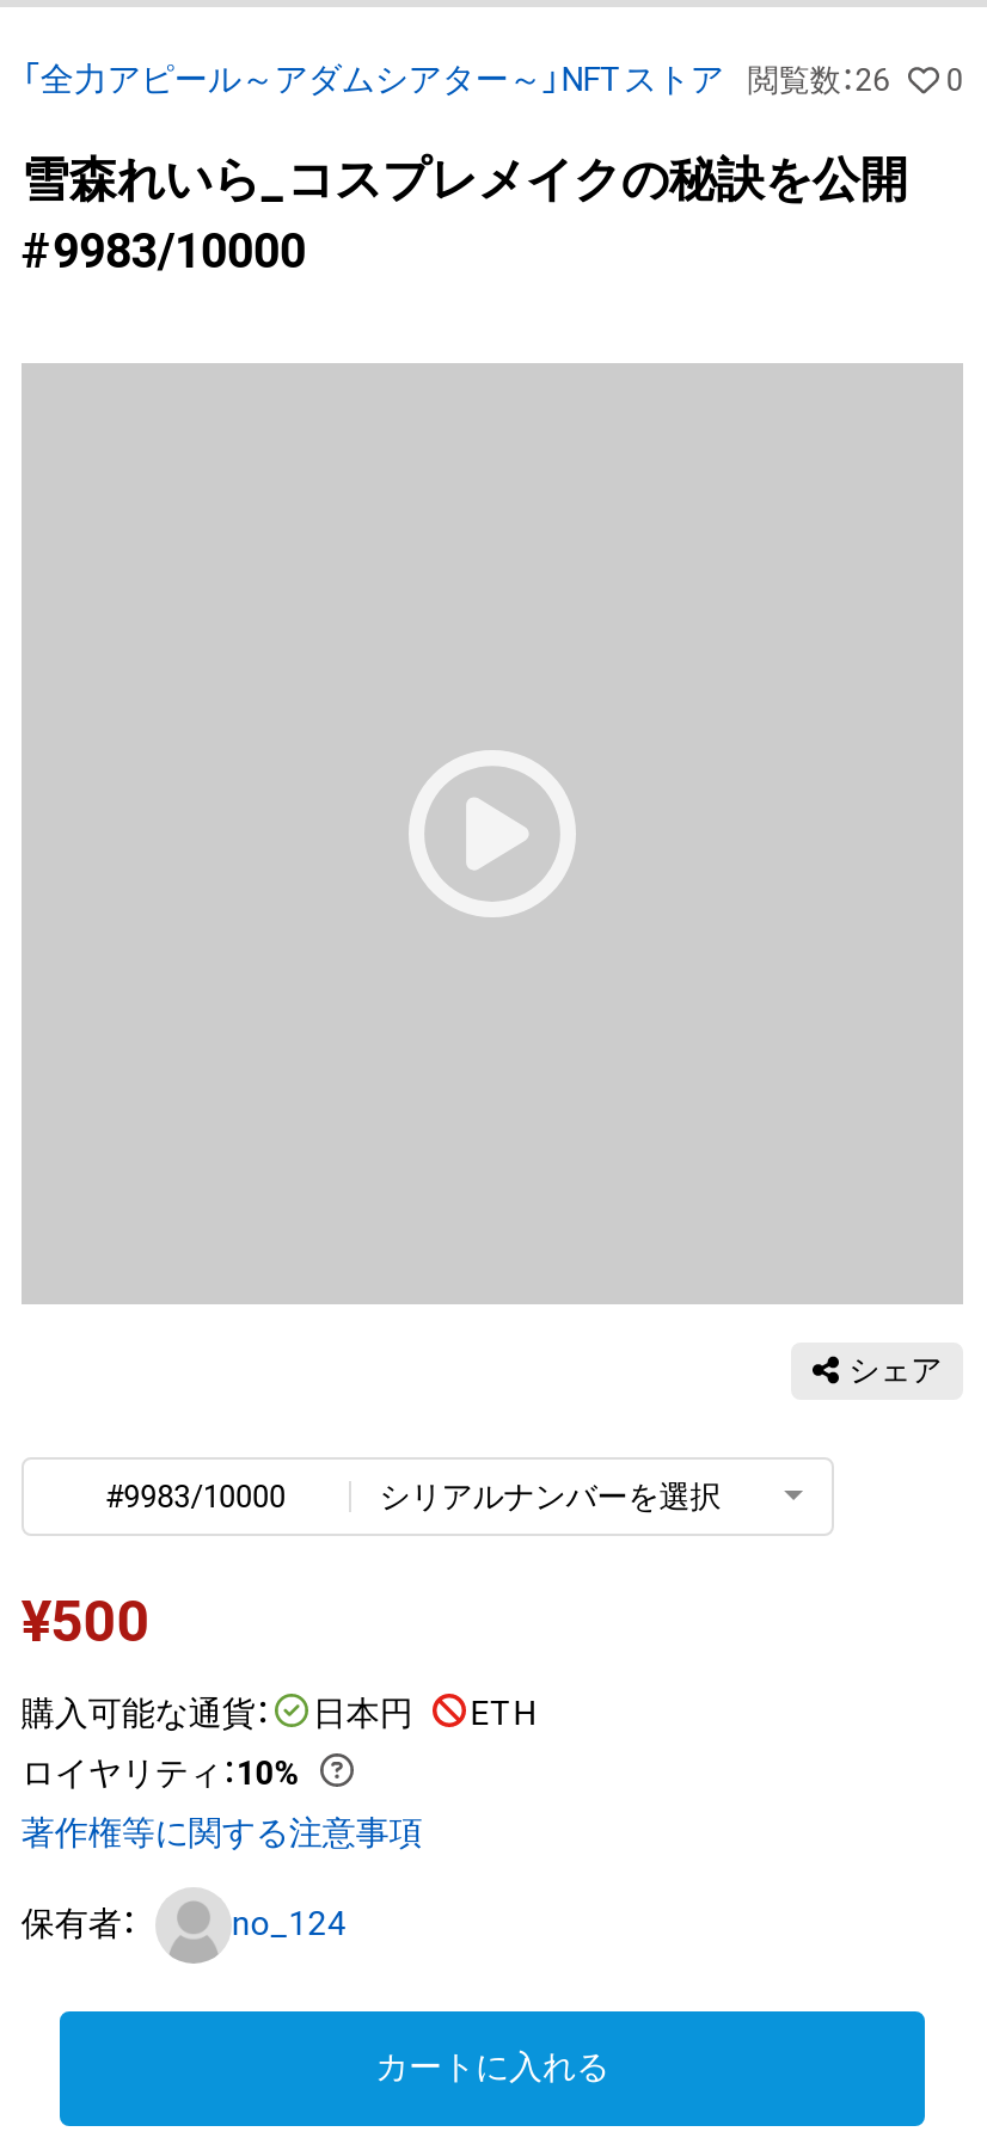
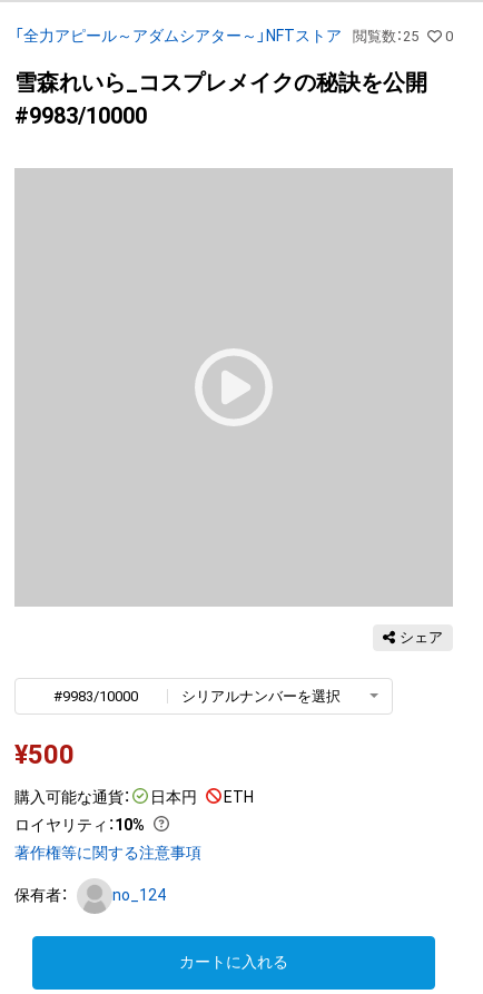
[21,60,963,98] 「全力アピール～アダムシアター～」NFTストア 閲覧数：26 0 -> [14,27,453,45] 「全力アピール～アダムシアター～」NFTストア 閲覧数：25 0

